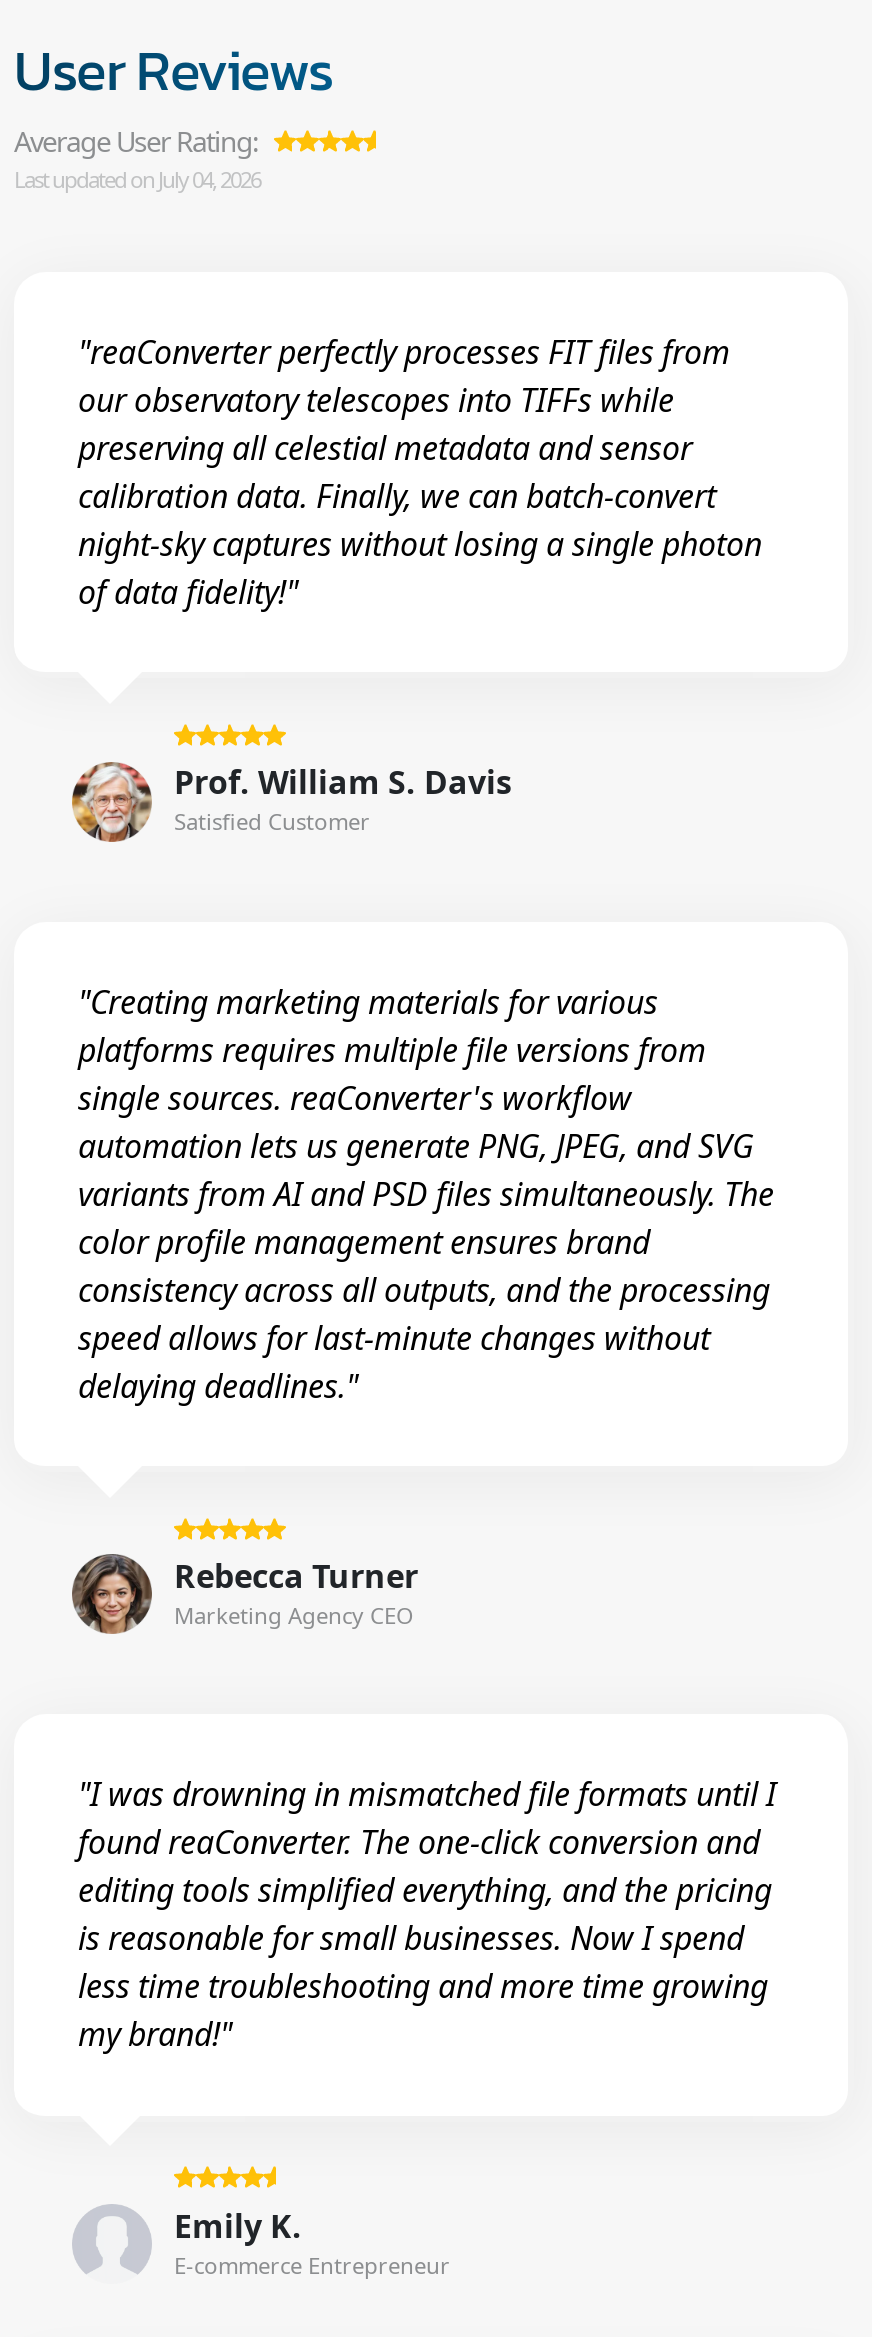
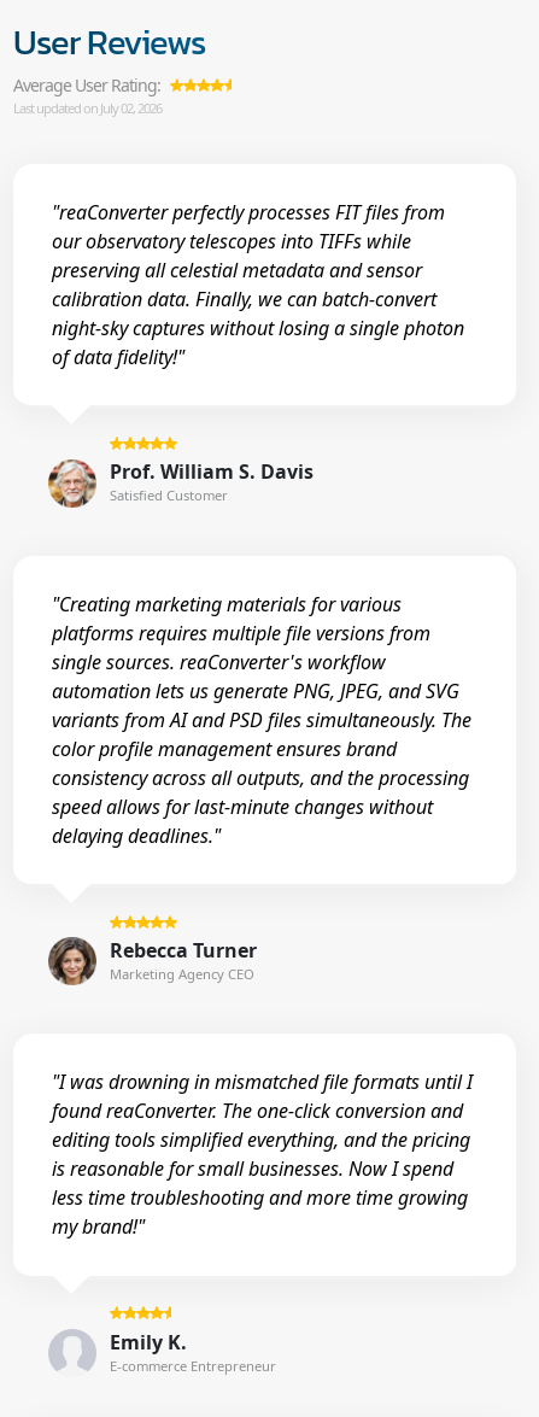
[14,164,260,194] Last updated on July 04, 2026 -> [13,99,162,117] Last updated on July 02, 2026

